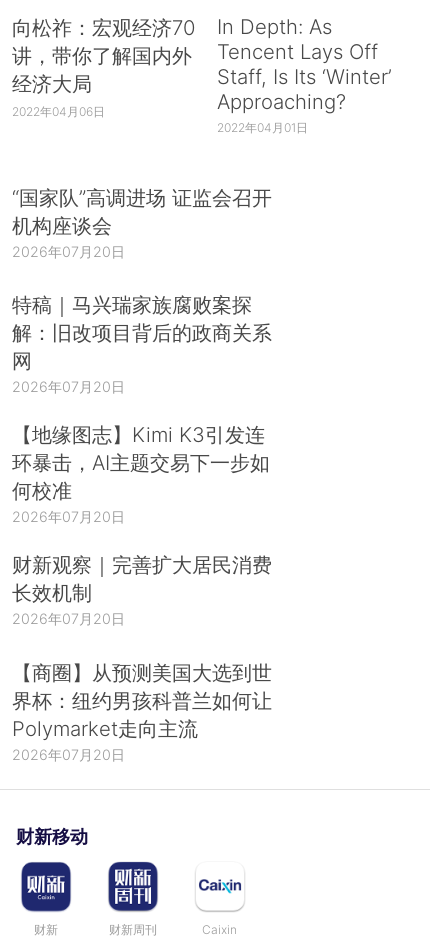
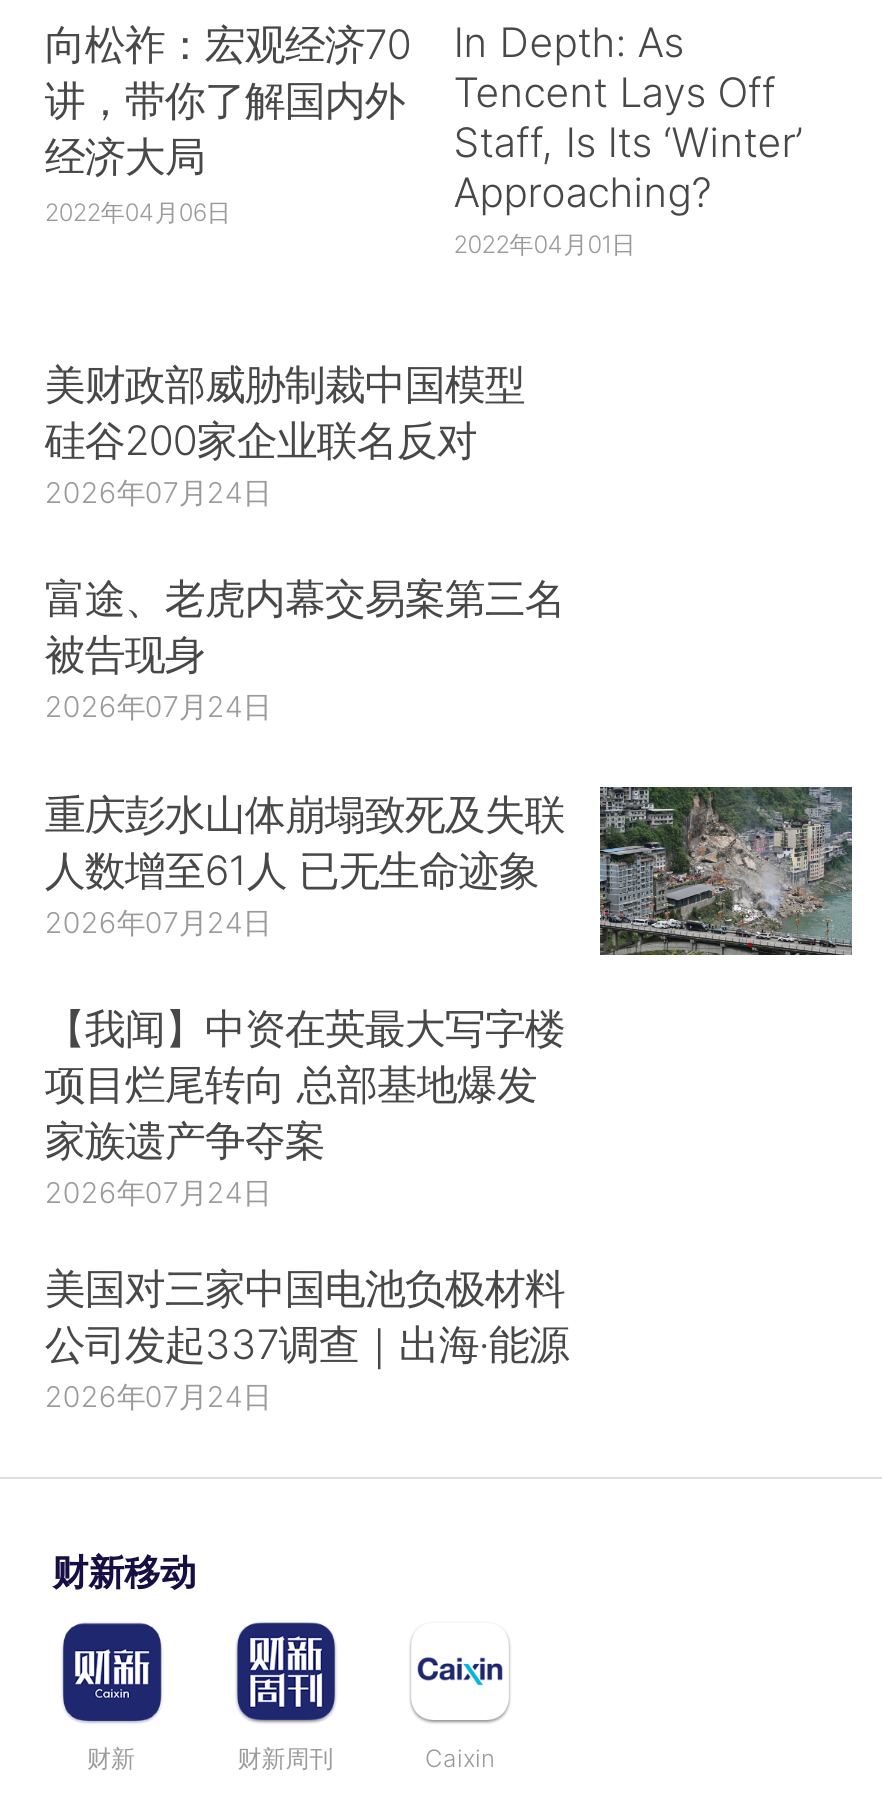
none -> [598,783,854,957] [image]
[12,185,272,260] “国家队”高调进场 证监会召开 | 机构座谈会 | 2026年07月20日 -> [45,359,525,509] 美财政部威胁制裁中国模型 | 硅谷200家企业联名反对 | 2026年07月24日
[12,292,272,395] 特稿｜马兴瑞家族腐败案探 | 解：旧改项目背后的政商关系 | 网 | 2026年07月20日 -> [45,574,565,724] 富途、老虎内幕交易案第三名 | 被告现身 | 2026年07月24日
[12,422,270,525] 【地缘图志】Kimi K3引发连 | 环暴击，AI主题交易下一步如 | 何校准 | 2026年07月20日 -> [45,789,565,939] 重庆彭水山体崩塌致死及失联 | 人数增至61人 已无生命迹象 | 2026年07月24日
[12,552,272,627] 财新观察｜完善扩大居民消费 | 长效机制 | 2026年07月20日 -> [45,1004,565,1210] 【我闻】中资在英最大写字楼 | 项目烂尾转向 总部基地爆发 | 家族遗产争夺案 | 2026年07月24日
[12,660,272,763] 【商圈】从预测美国大选到世 | 界杯：纽约男孩科普兰如何让 | Polymarket走向主流 | 2026年07月20日 -> [45,1264,569,1414] 美国对三家中国电池负极材料 | 公司发起337调查｜出海·能源 | 2026年07月24日

